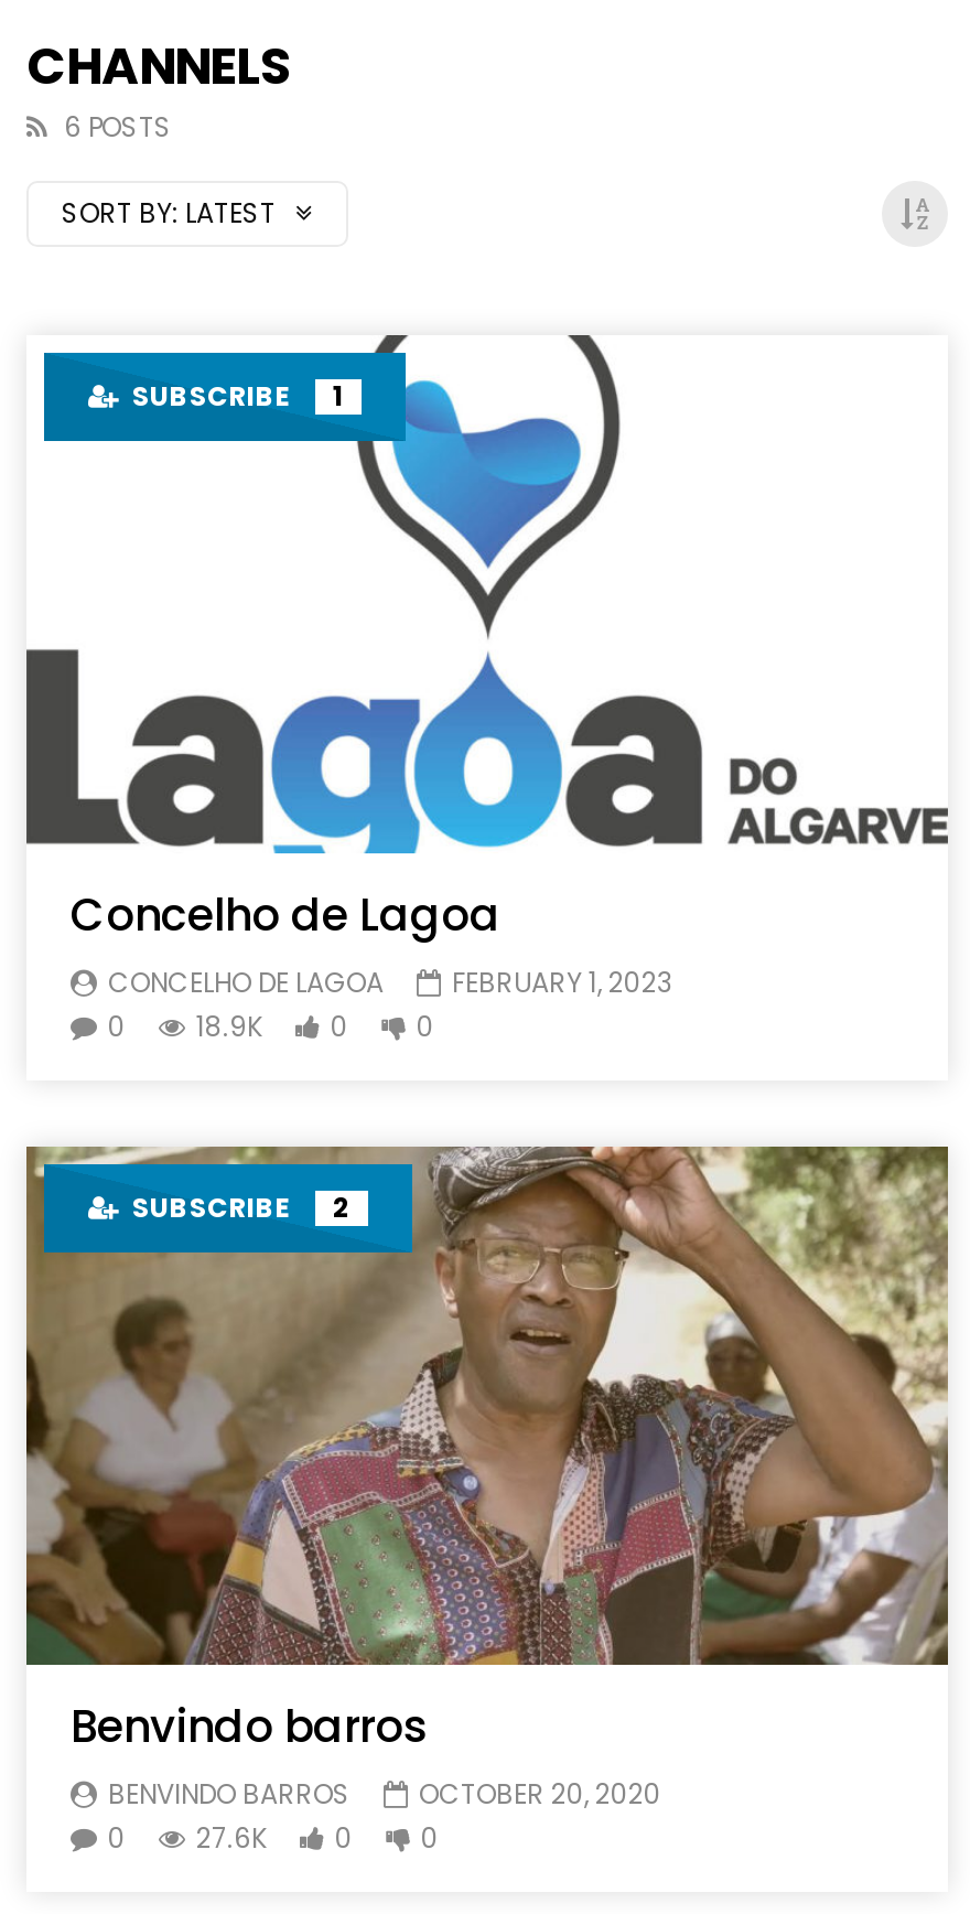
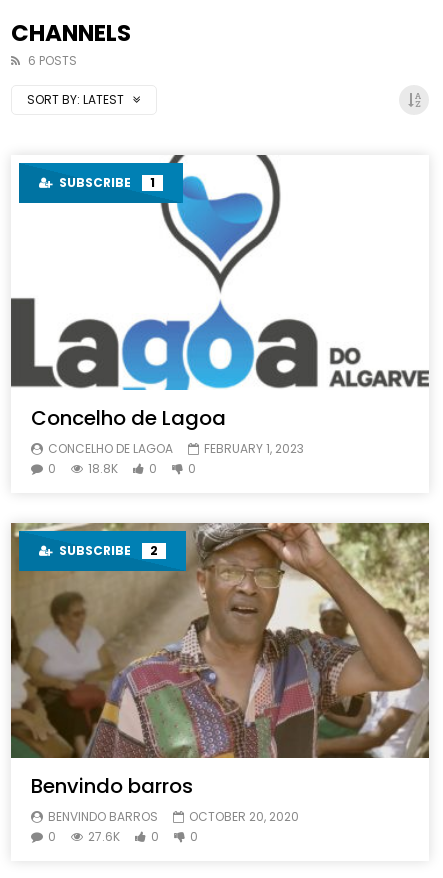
[108,1008,434,1045] 0 18.9K 0 0 -> [48,460,196,477] 0 18.8K 0 0

